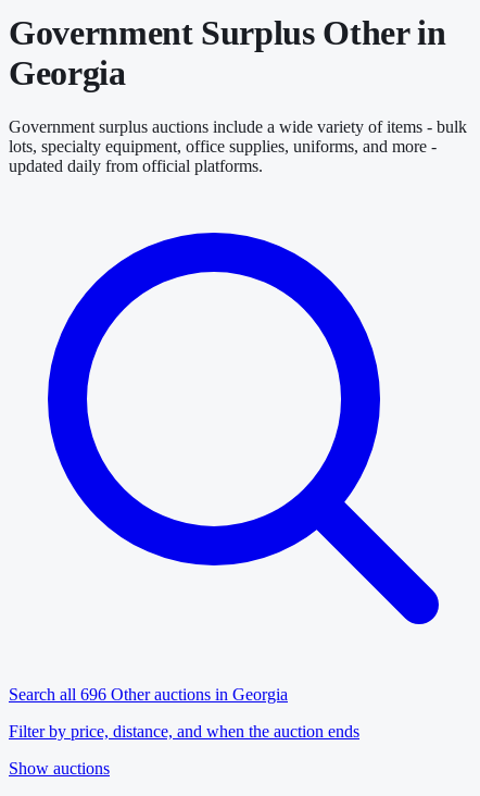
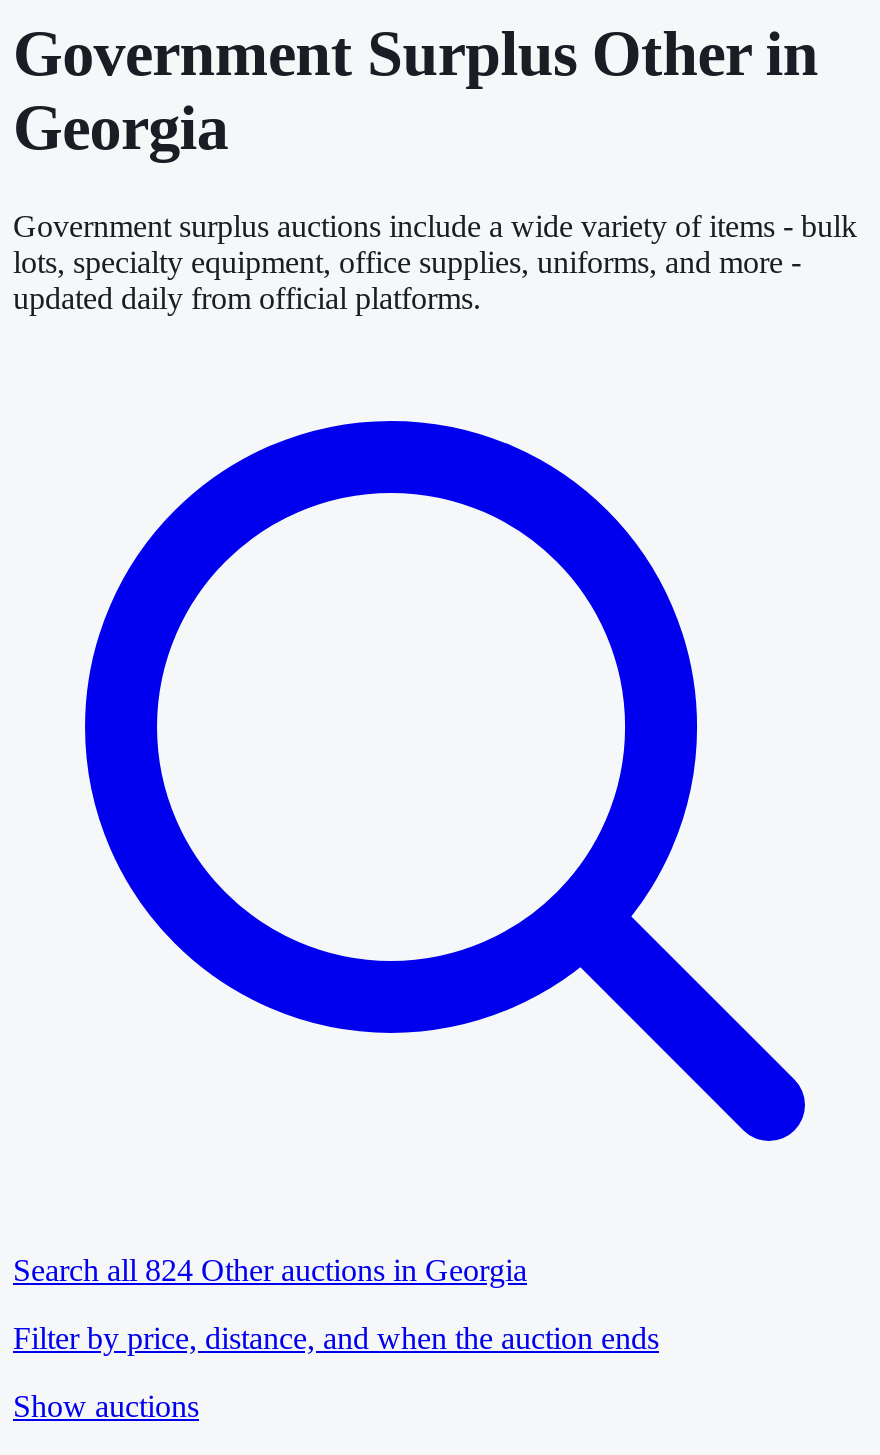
[9,685,288,703] Search all 696 Other auctions in Georgia -> [13,1253,527,1287] Search all 824 Other auctions in Georgia

